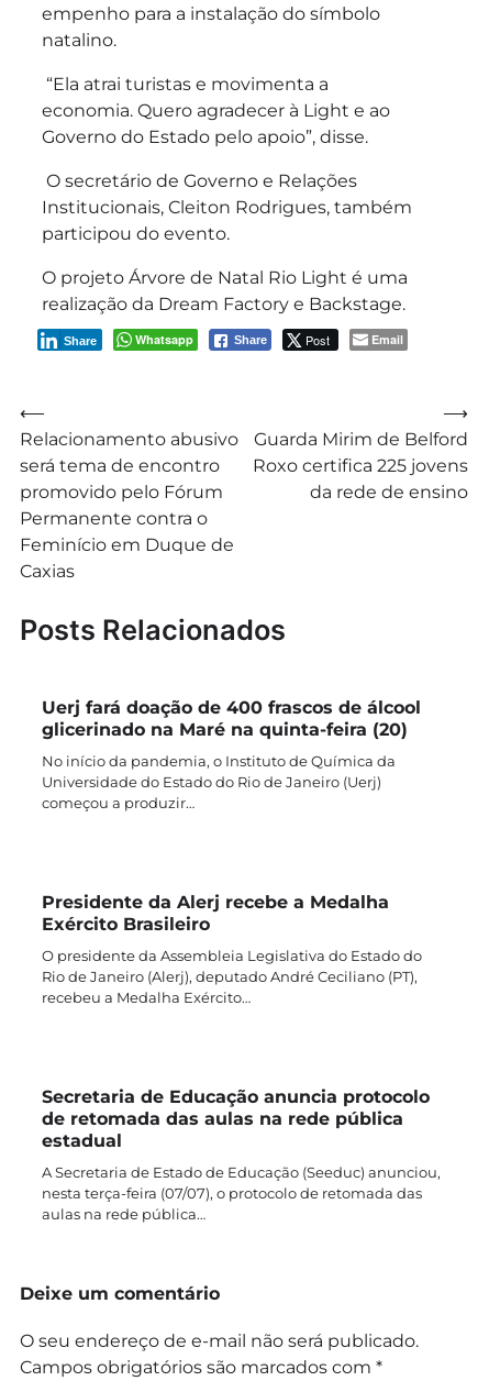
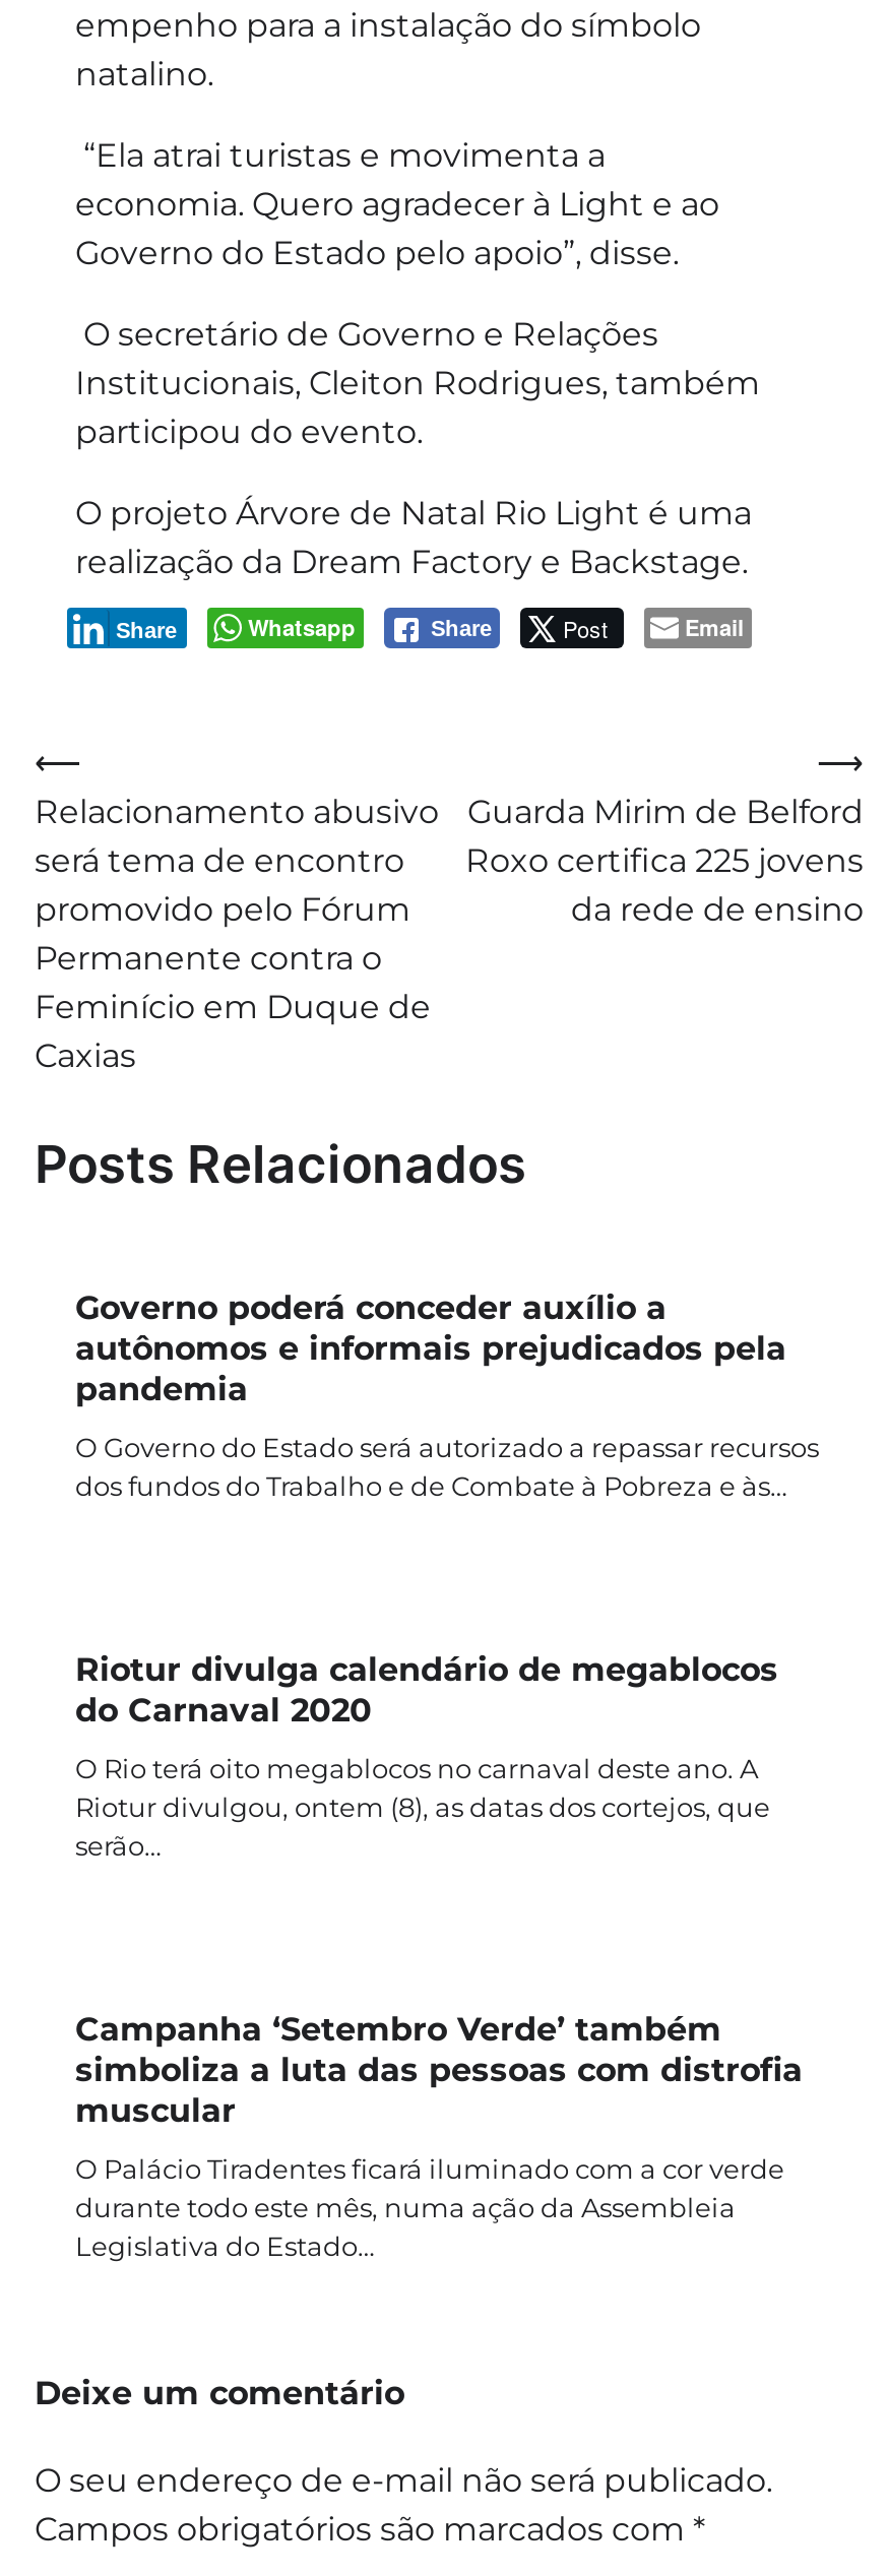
[42,696,421,740] Uerj fará doação de 400 frascos de álcool | glicerinado na Maré na quinta-feira (20) -> [75,1287,786,1409] Governo poderá conceder auxílio a | autônomos e informais prejudicados pela | pandemia
[42,752,396,812] No início da pandemia, o Instituto de Química da | Universidade do Estado do Rio de Janeiro (Uerj) | começou a produzir… -> [75,1431,819,1503] O Governo do Estado será autorizado a repassar recursos | dos fundos do Trabalho e de Combate à Pobreza e às…
[42,891,389,935] Presidente da Alerj recebe a Medalha | Exército Brasileiro -> [75,1649,778,1730] Riotur divulga calendário de megablocos | do Carnaval 2020
[42,947,422,1006] O presidente da Assembleia Legislativa do Estado do | Rio de Janeiro (Alerj), deputado André Ceciliano (PT), | recebeu a Medalha Exército… -> [75,1752,770,1862] O Rio terá oito megablocos no carnaval deste ano. A | Riotur divulgou, ontem (8), as datas dos cortejos, que | serão…
[42,1086,430,1152] Secretaria de Educação anuncia protocolo | de retomada das aulas na rede pública | estadual -> [75,2009,803,2131] Campanha ‘Setembro Verde’ também | simboliza a luta das pessoas com distrofia | muscular
[42,1164,441,1223] A Secretaria de Estado de Educação (Seeduc) anunciou, | nesta terça-feira (07/07), o protocolo de retomada das | aulas na rede pública… -> [75,2153,784,2263] O Palácio Tiradentes ficará iluminado com a cor verde | durante todo este mês, numa ação da Assembleia | Legislativa do Estado…

